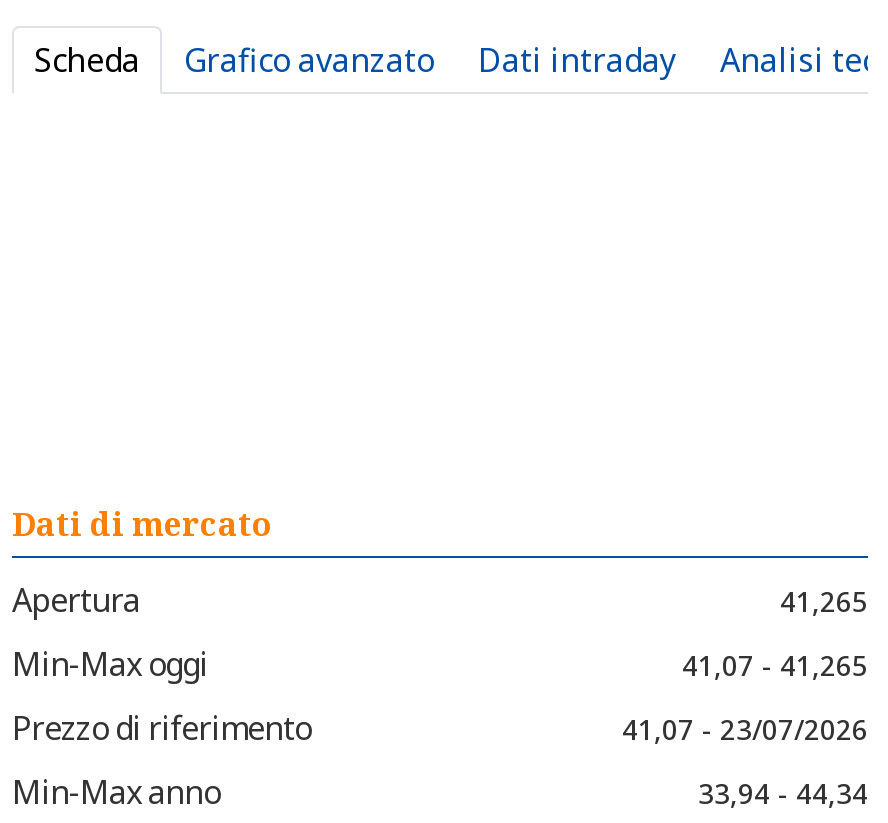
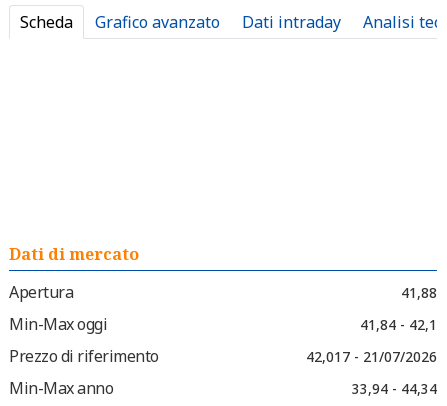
[780,581,868,619] 41,265 -> [401,282,437,301] 41,88
[682,645,868,683] 41,07 - 41,265 -> [360,314,437,333] 41,84 - 42,1
[622,709,868,747] 41,07 - 23/07/2026 -> [306,346,437,365] 42,017 - 21/07/2026

